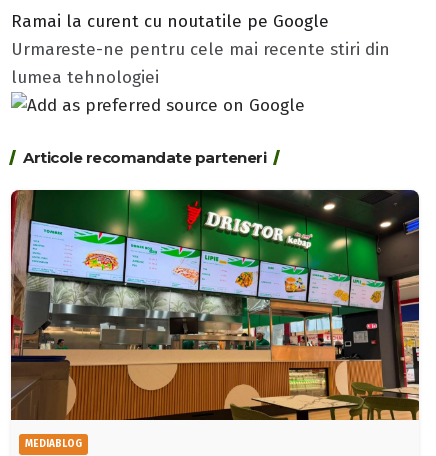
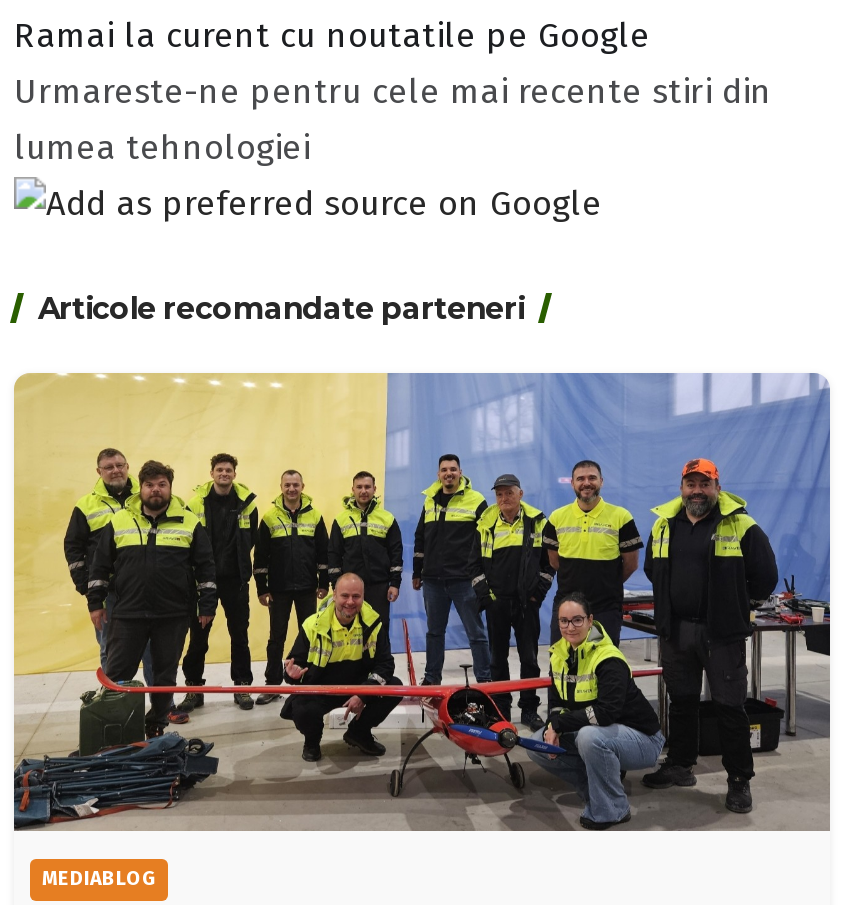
[10,189,420,421] [image] -> [12,371,832,833] [image]

